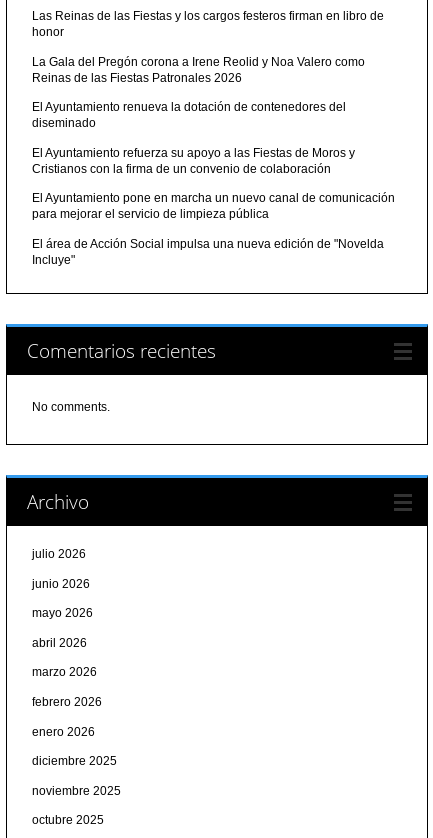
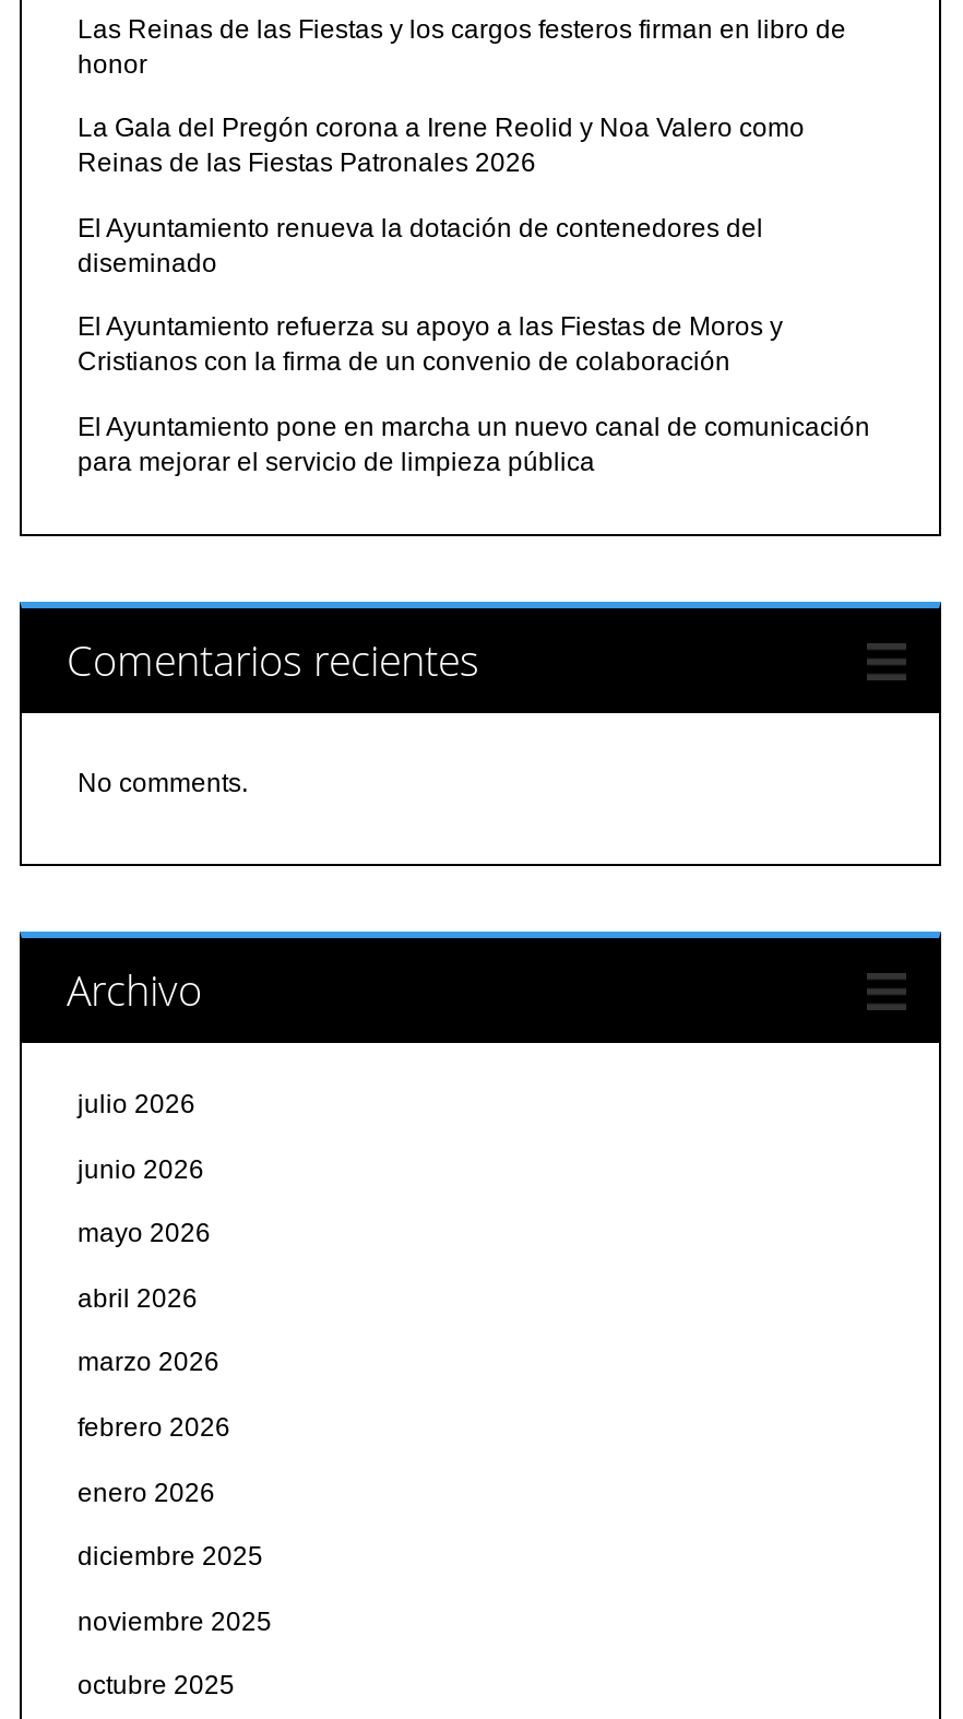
[32,237,384,267] El área de Acción Social impulsa una nueva edición de "Novelda | Incluye" -> none

